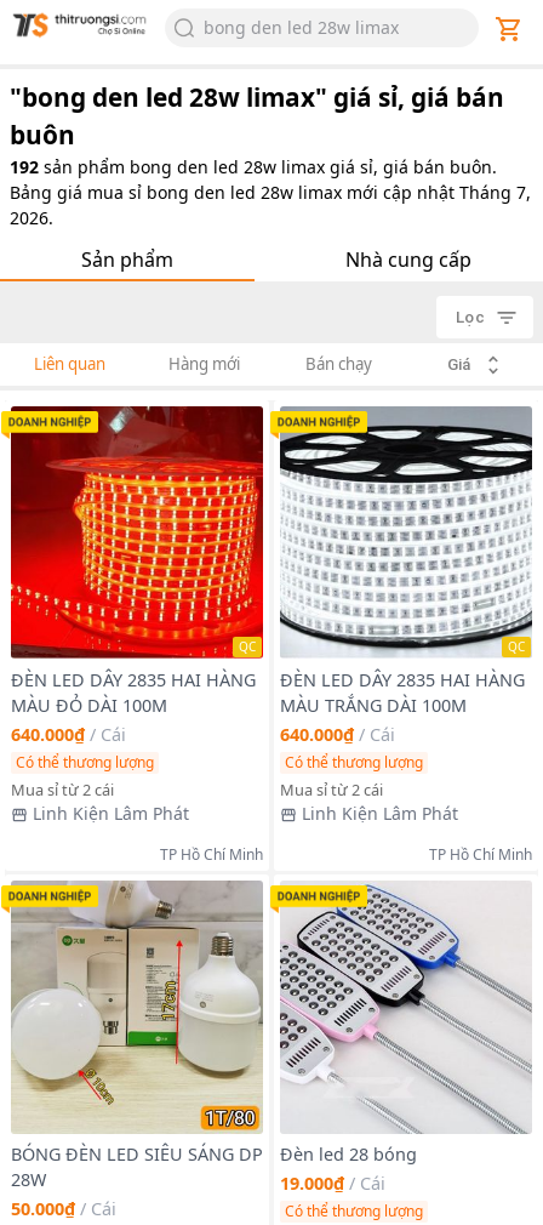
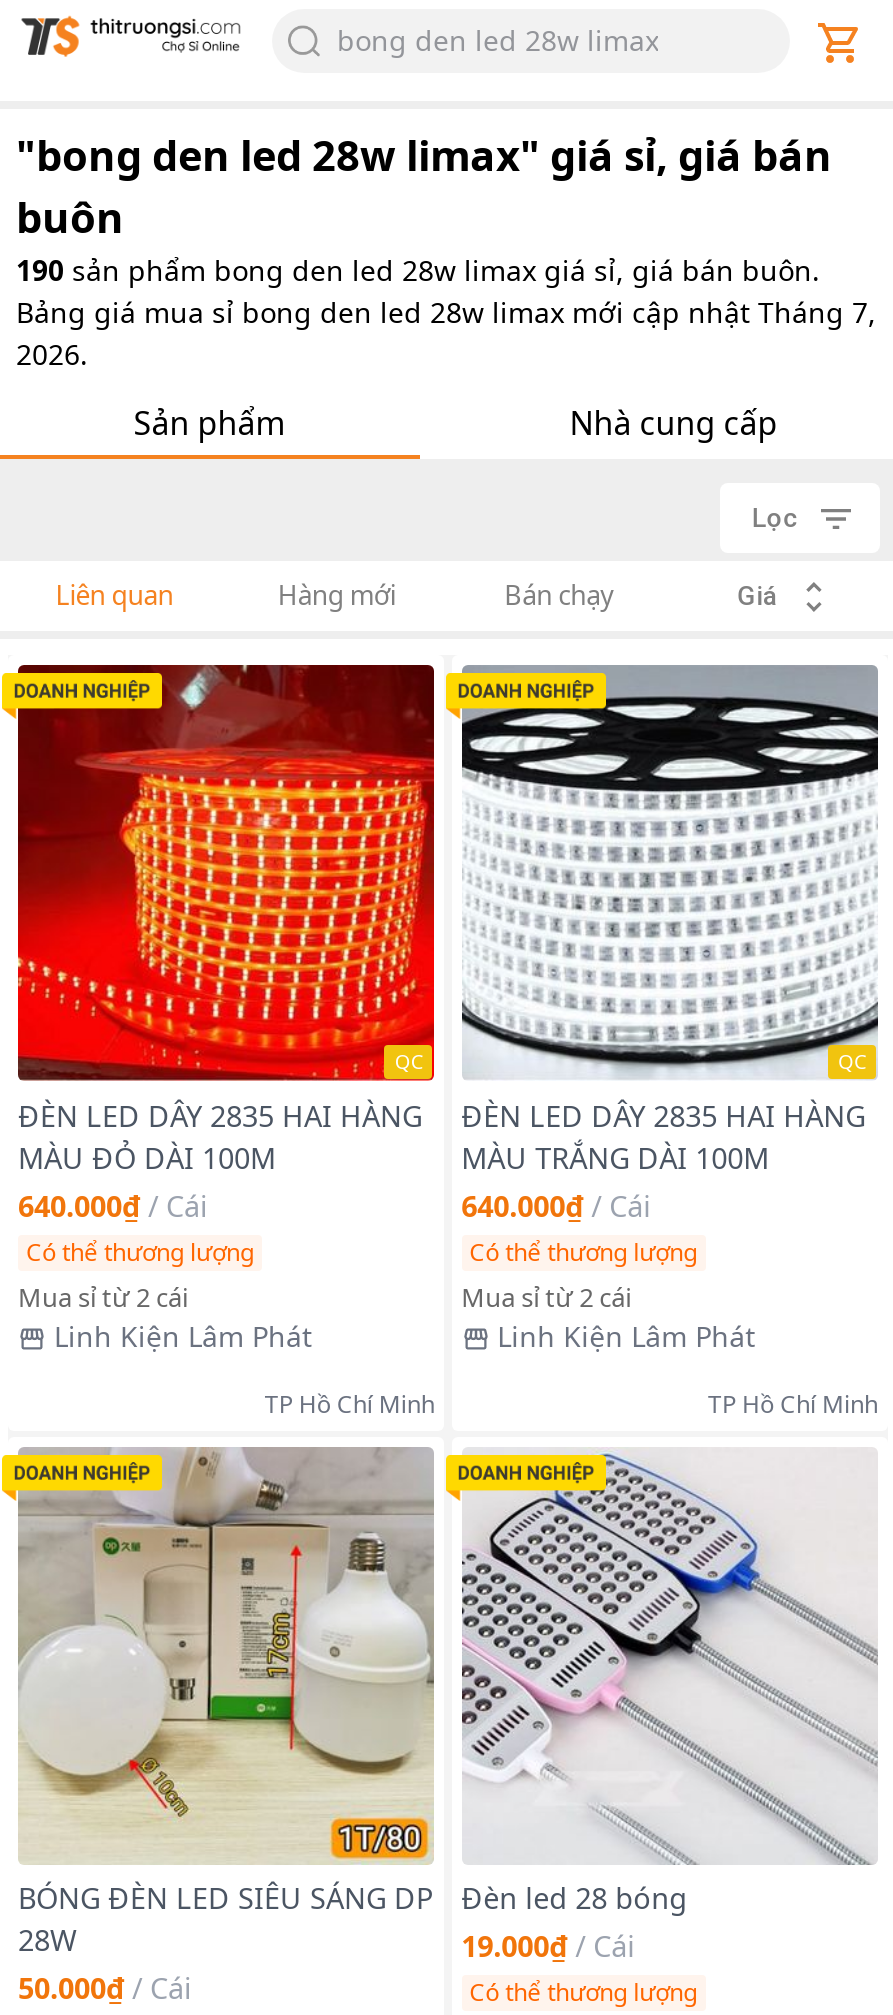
[10,155,497,178] 192 sản phẩm bong den led 28w limax giá sỉ, giá bán buôn. -> [16,251,820,289] 190 sản phẩm bong den led 28w limax giá sỉ, giá bán buôn.

